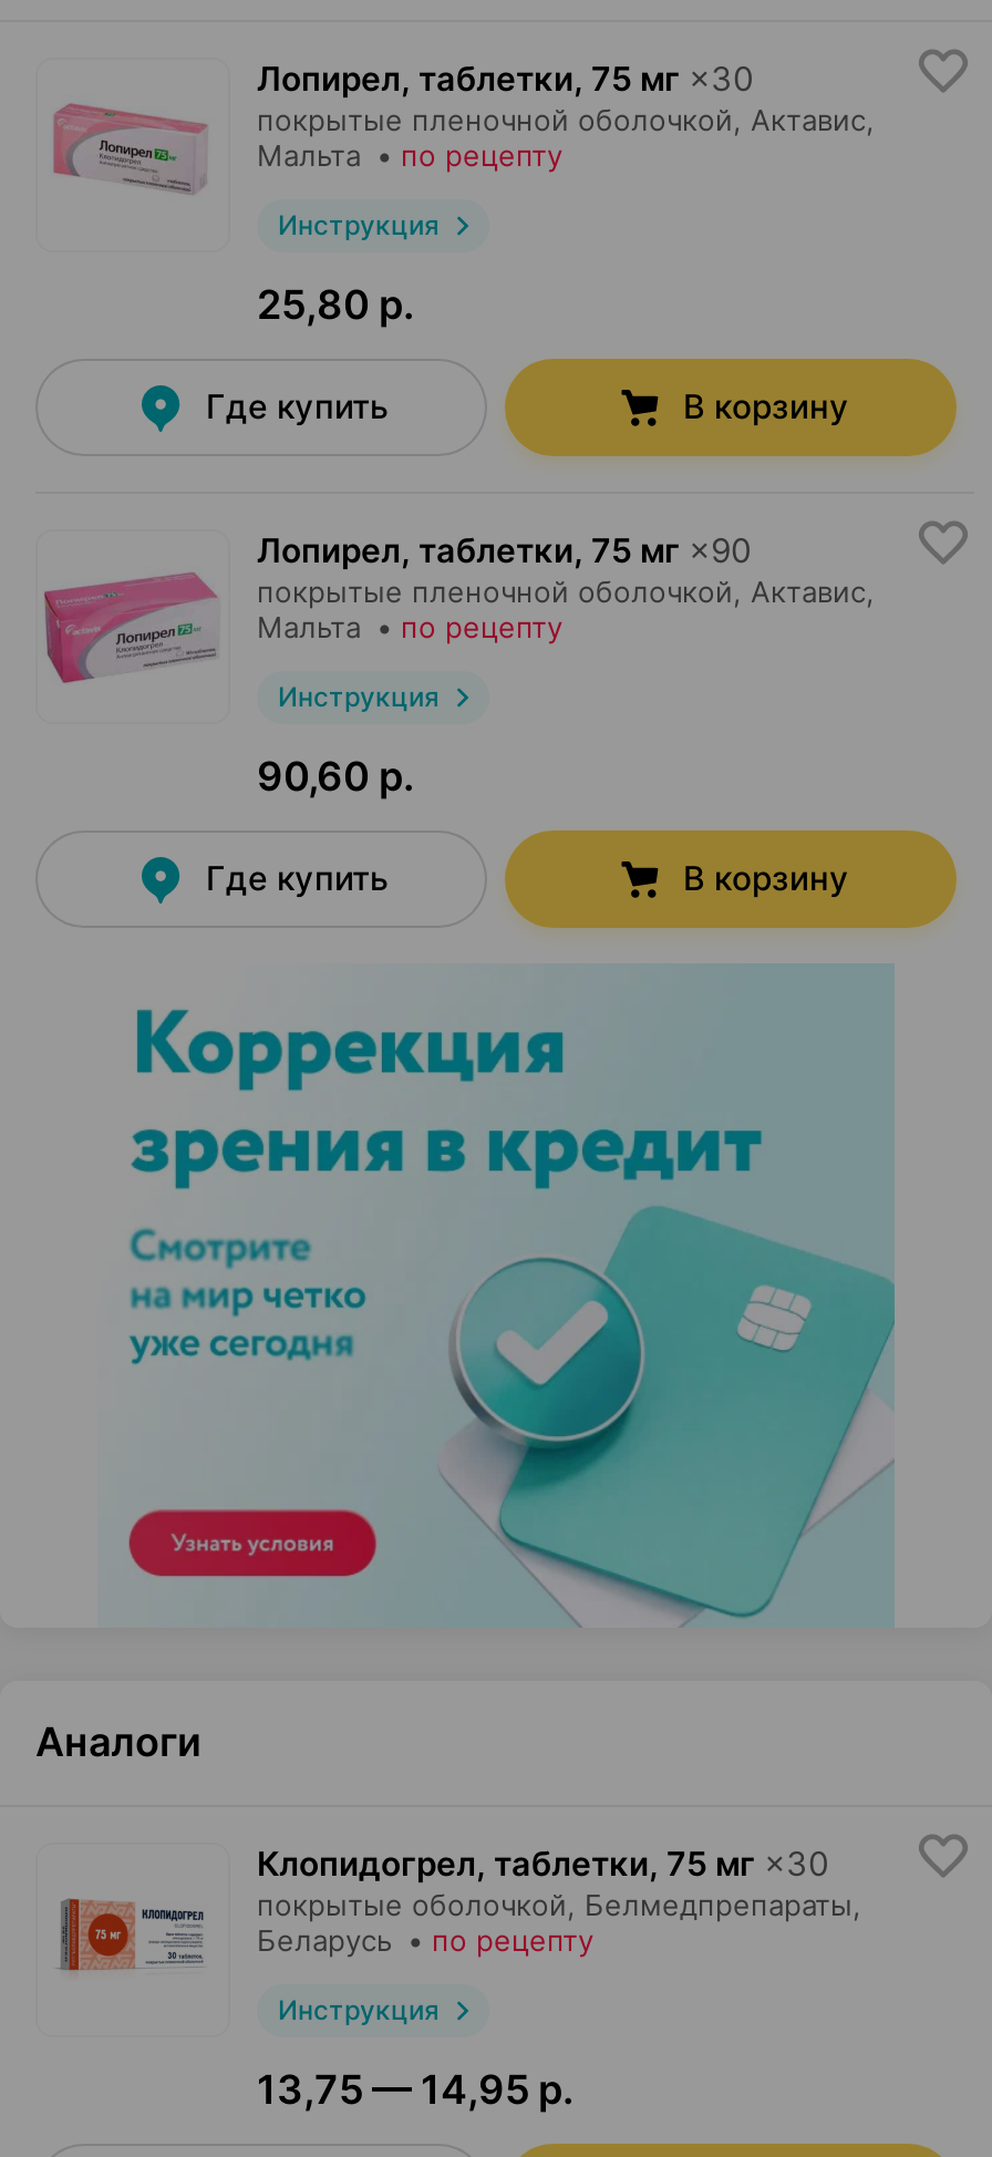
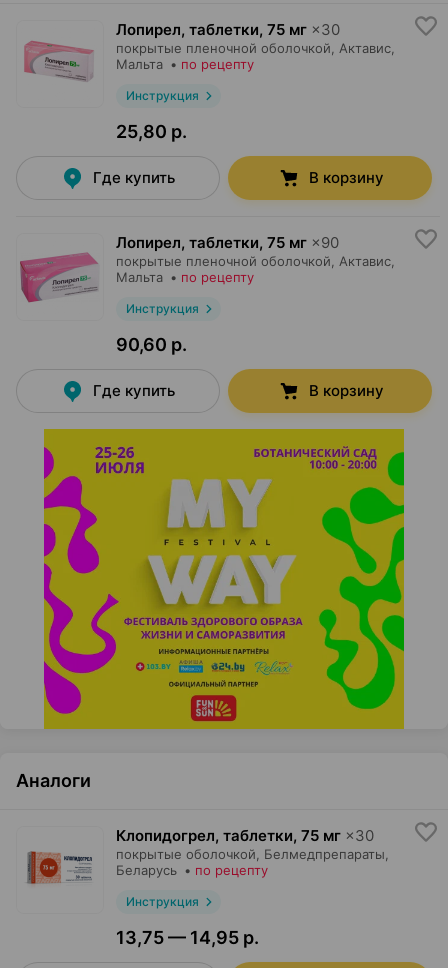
[97,963,897,1628] [image] -> [43,428,405,730] [image]

